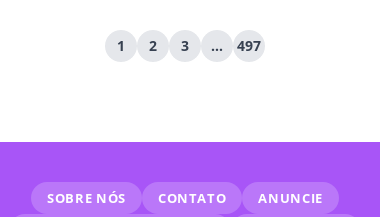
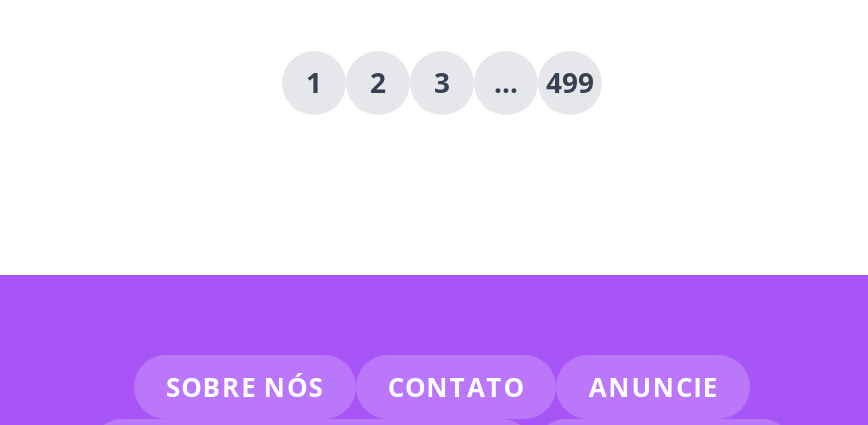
[237,36,261,55] 497 -> [546,63,594,101] 499

